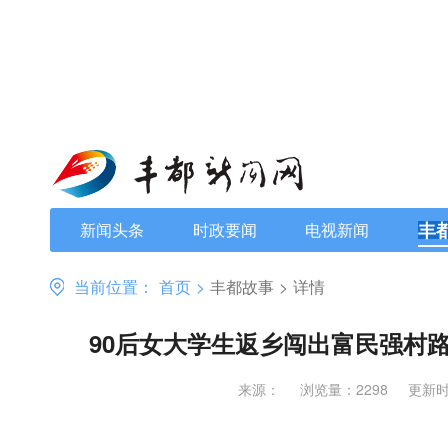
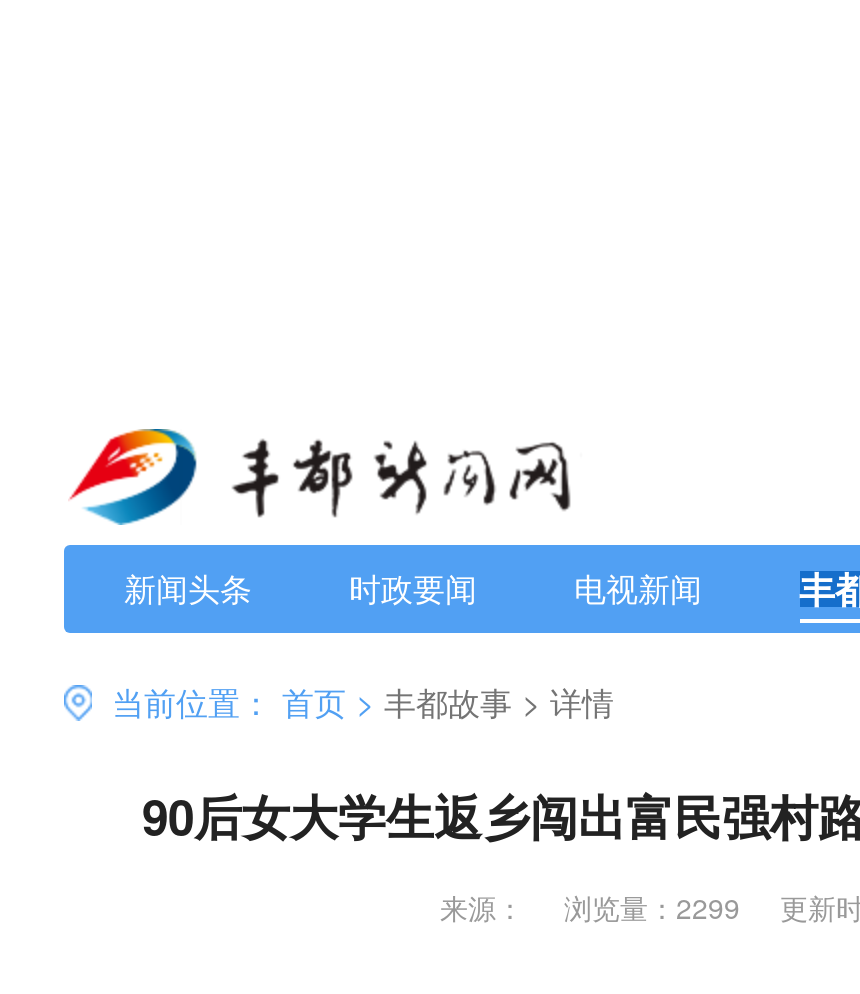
[300,379,388,399] 浏览量：2298 -> [564,887,740,927] 浏览量：2299

